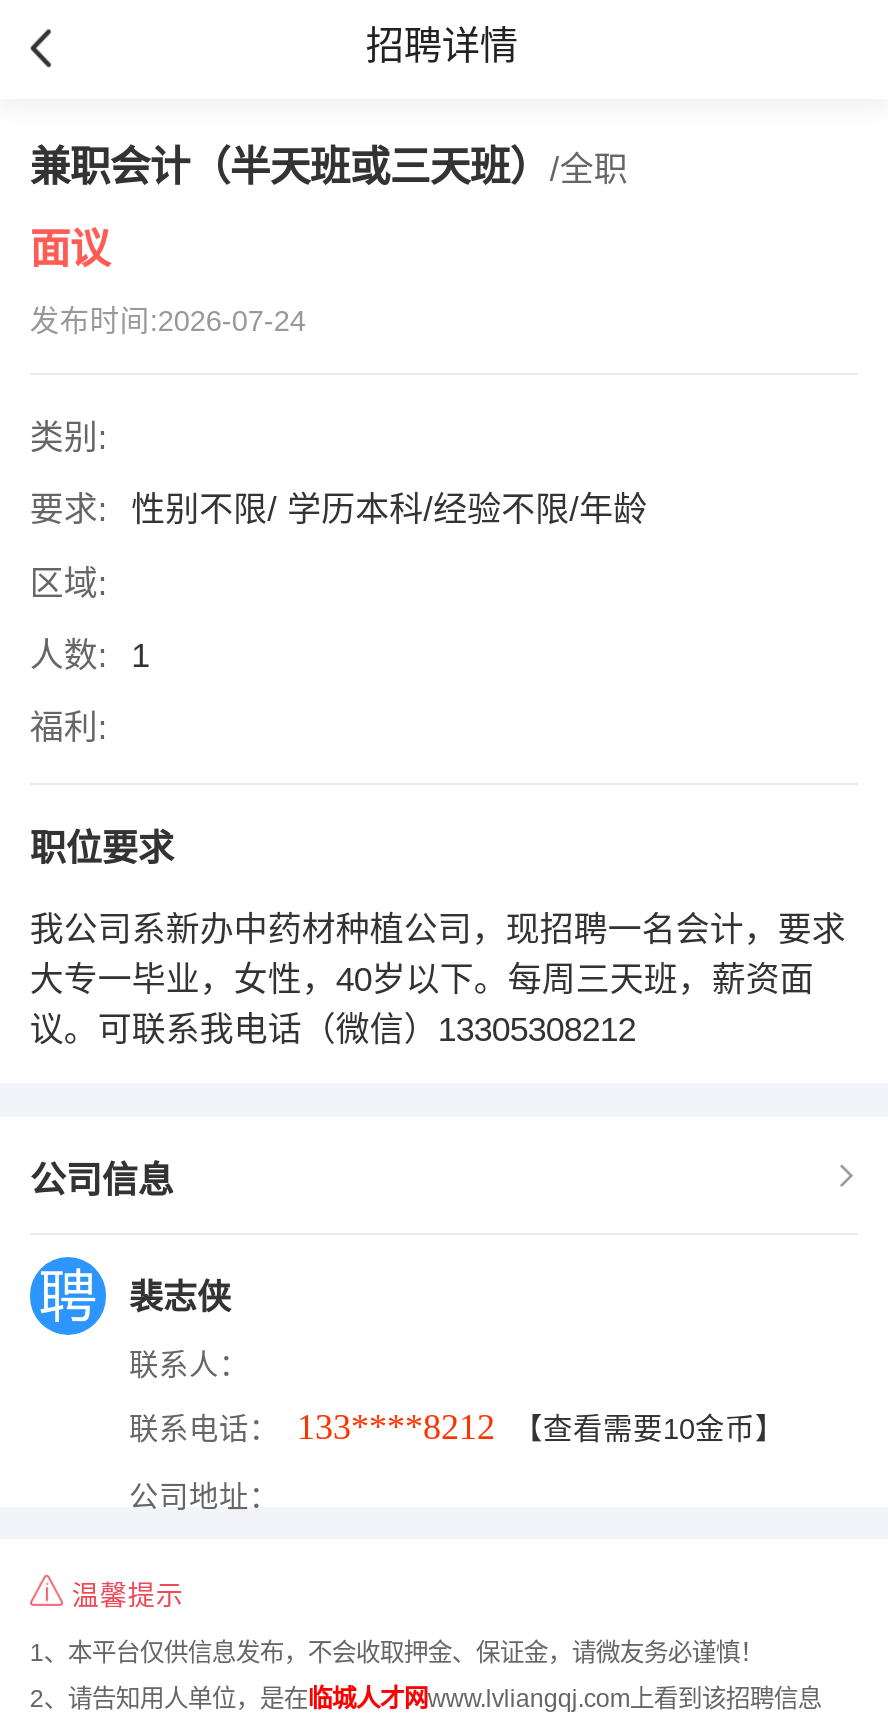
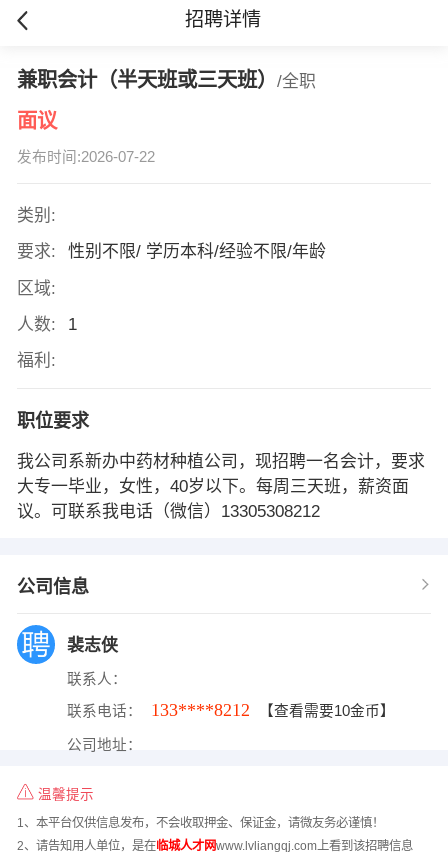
[30,305,306,337] 发布时间:2026-07-24 -> [17,149,155,165] 发布时间:2026-07-22

